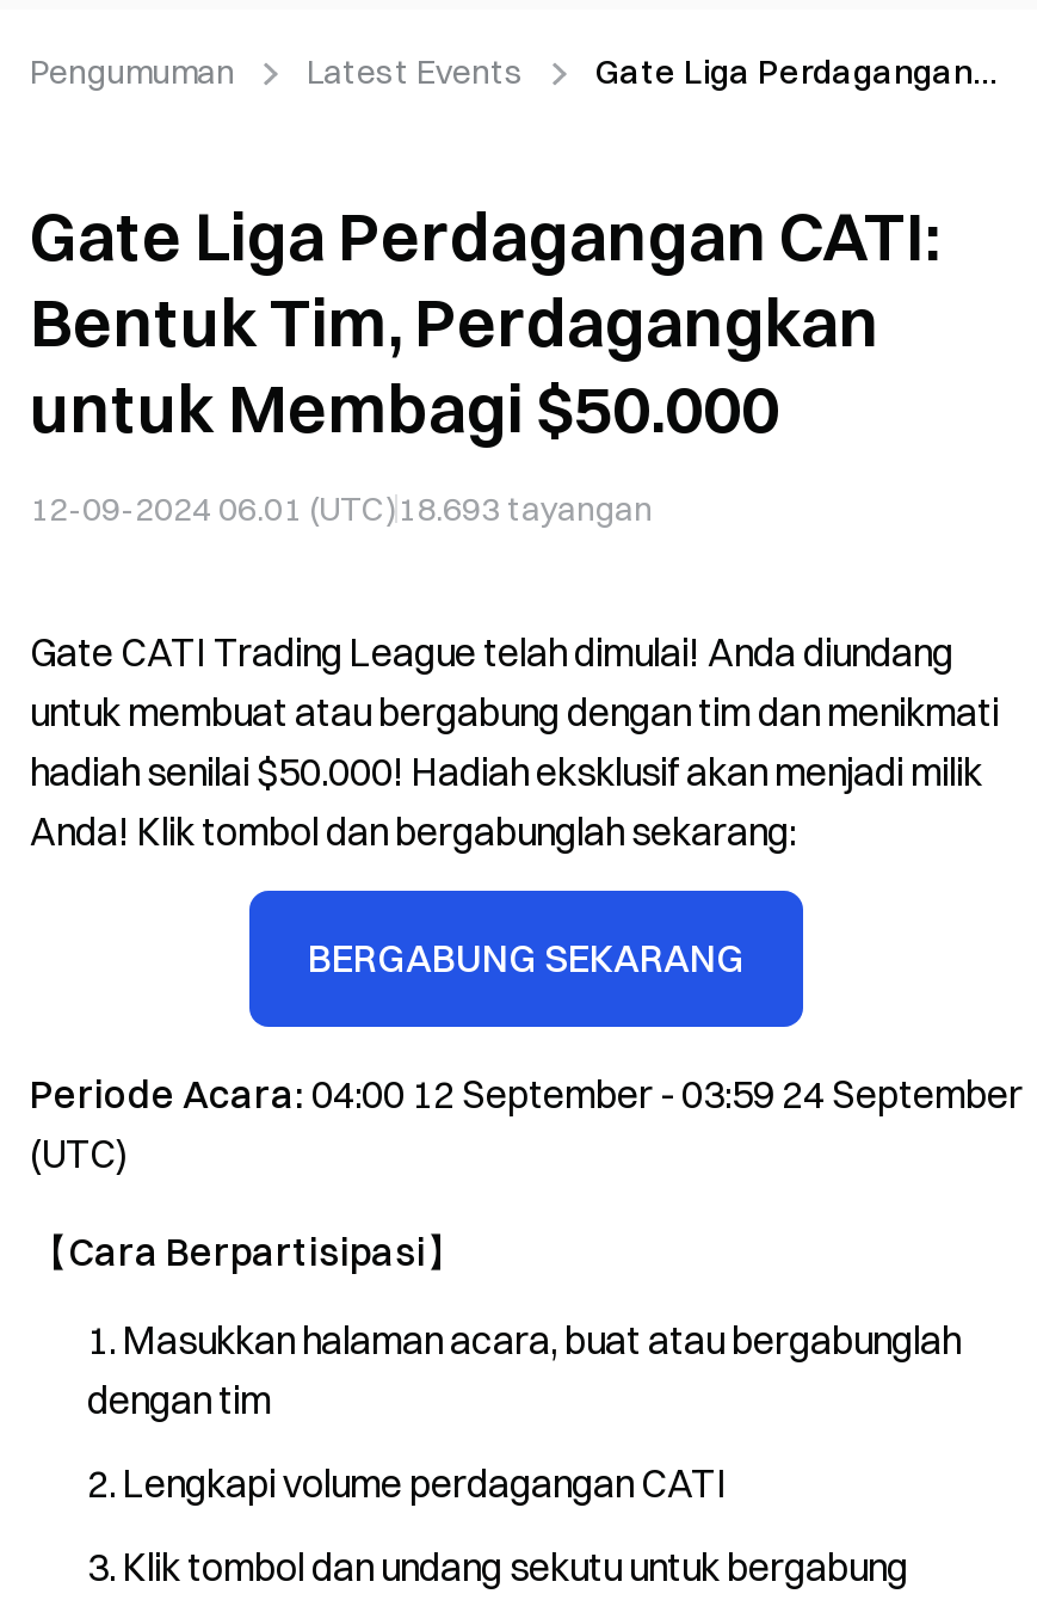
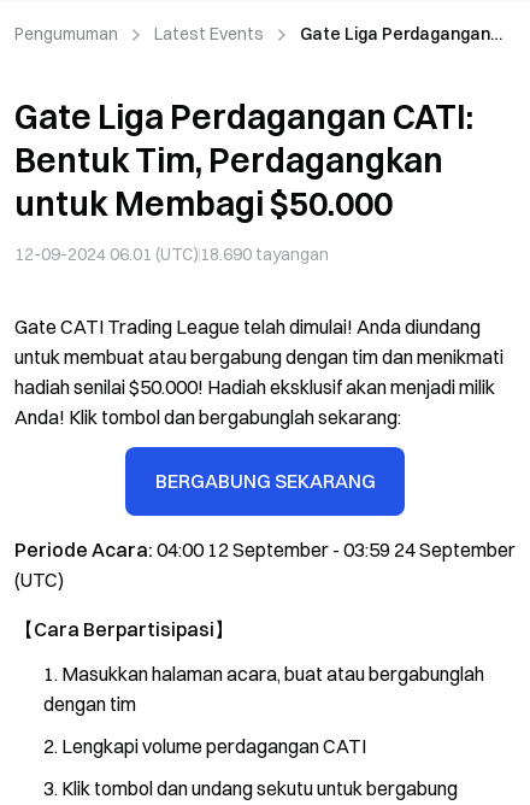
[30,487,653,530] 12-09-2024 06.01 (UTC)18.693 tayangan -> [14,243,329,265] 12-09-2024 06.01 (UTC)18.690 tayangan

